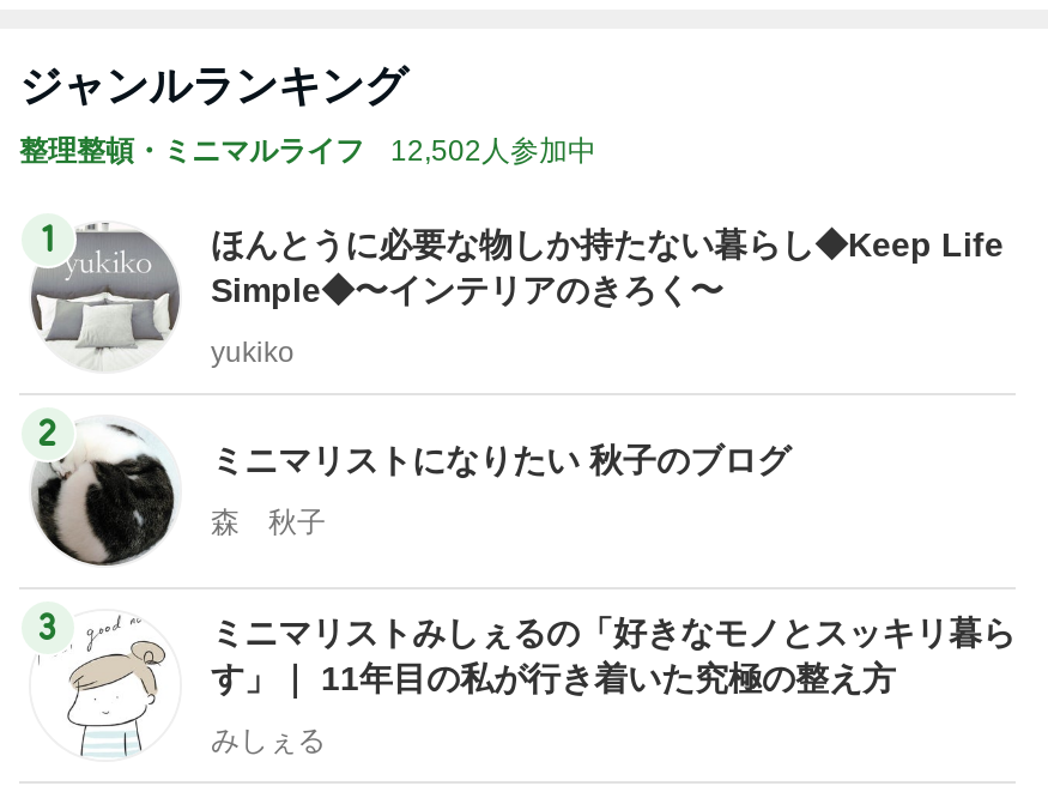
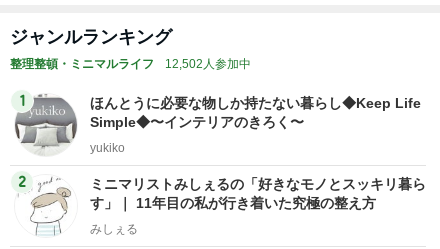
[36,422,790,644] [image] | ミニマリストになりたい 秋子のブログ | 森 秋子 | 3 -> none

